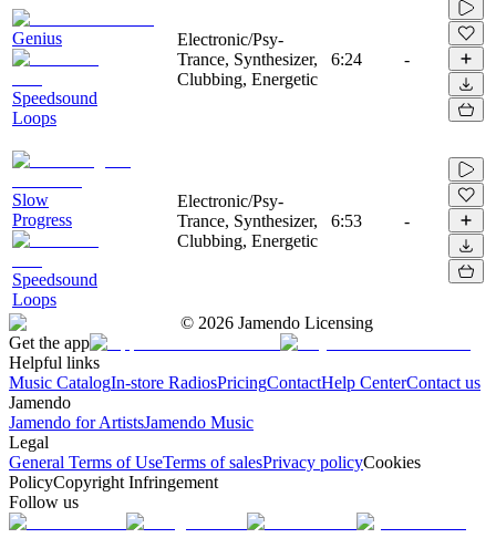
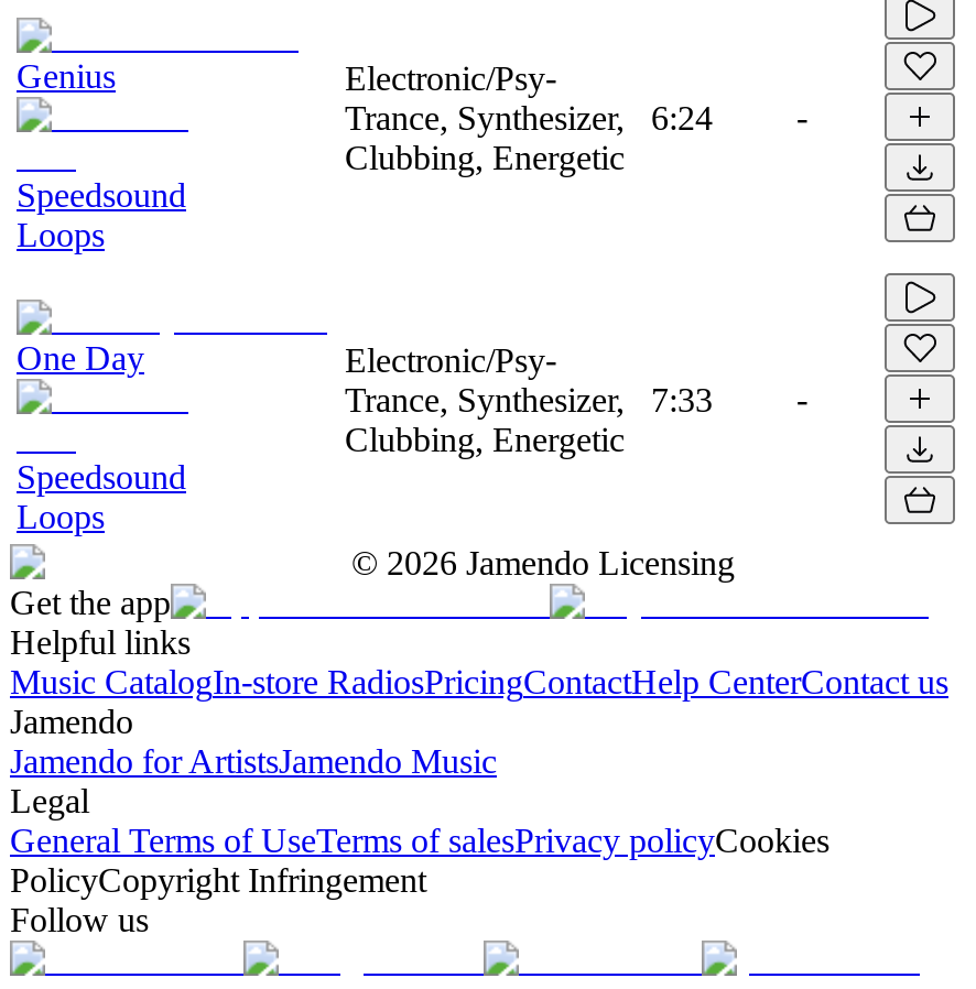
[12,190,72,229] Slow | Progress -> [17,338,144,376] One Day
[177,211,362,230] Trance, Synthesizer, 6:53 -> [345,380,713,418] Trance, Synthesizer, 7:33

